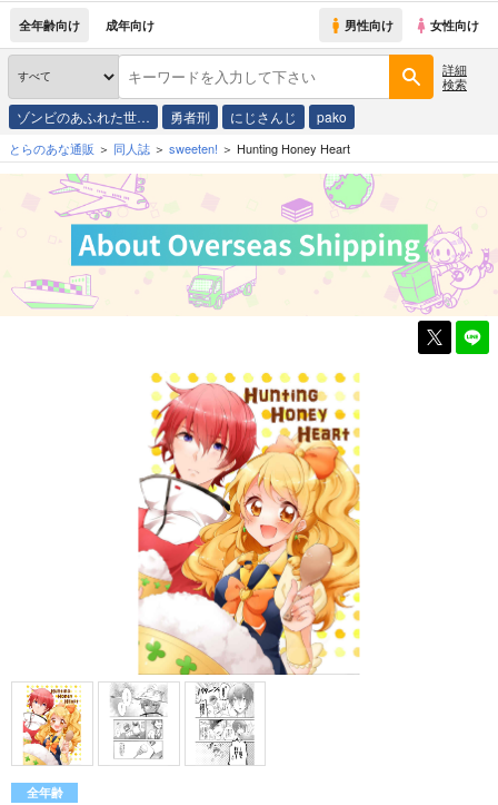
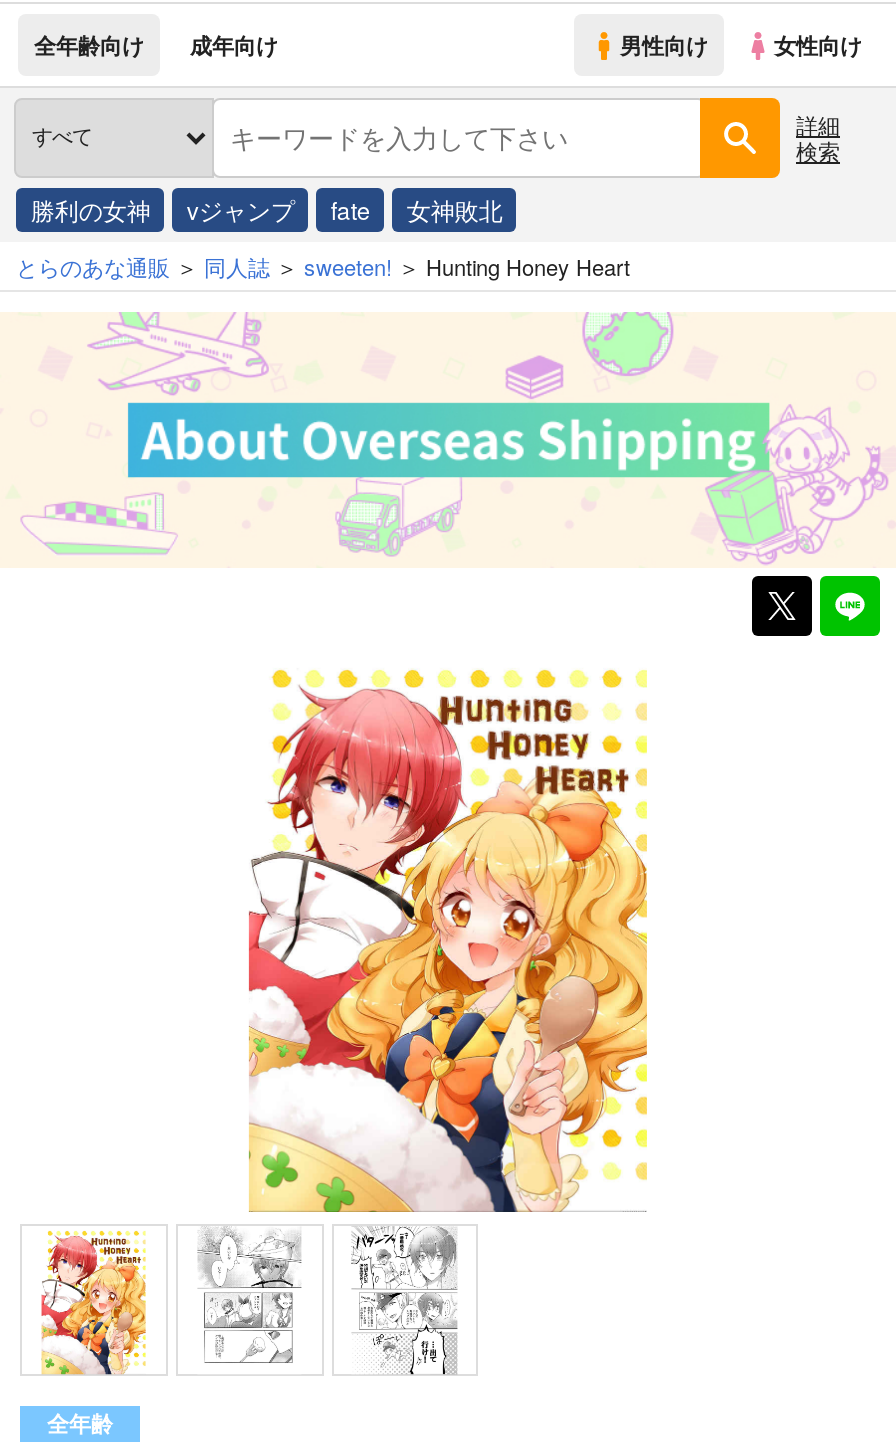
[17,107,347,126] ゾンビのあふれた世… | 勇者刑 | にじさんじ | pako -> [31,192,503,226] 勝利の女神 | vジャンプ | fate | 女神敗北

